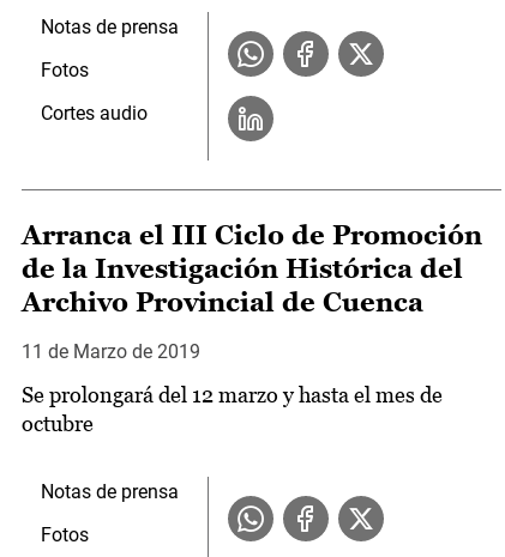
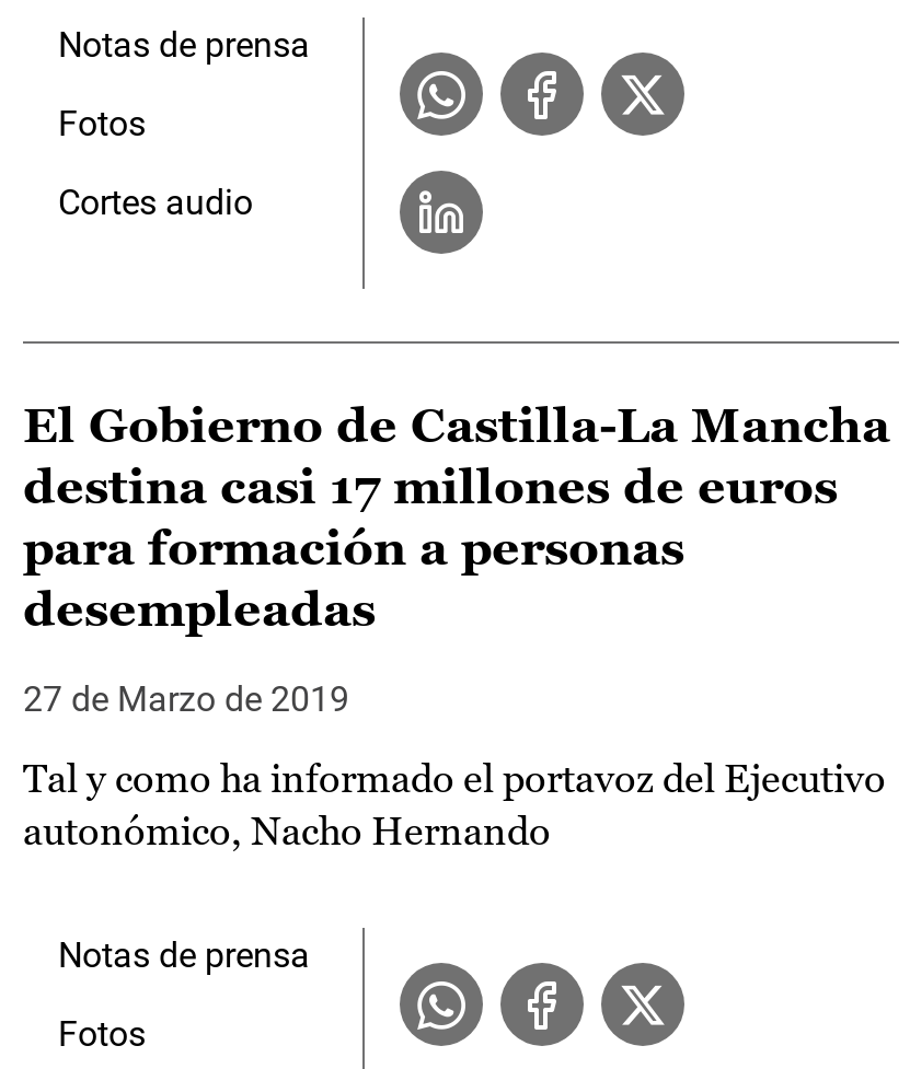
[22,221,482,318] Arranca el III Ciclo de Promoción | de la Investigación Histórica del | Archivo Provincial de Cuenca -> [23,398,890,637] El Gobierno de Castilla-La Mancha | destina casi 17 millones de euros | para formación a personas | desempleadas
[22,340,200,363] 11 de Marzo de 2019 -> [23,679,349,720] 27 de Marzo de 2019
[22,382,443,436] Se prolongará del 12 marzo y hasta el mes de | octubre -> [23,755,886,854] Tal y como ha informado el portavoz del Ejecutivo | autonómico, Nacho Hernando

